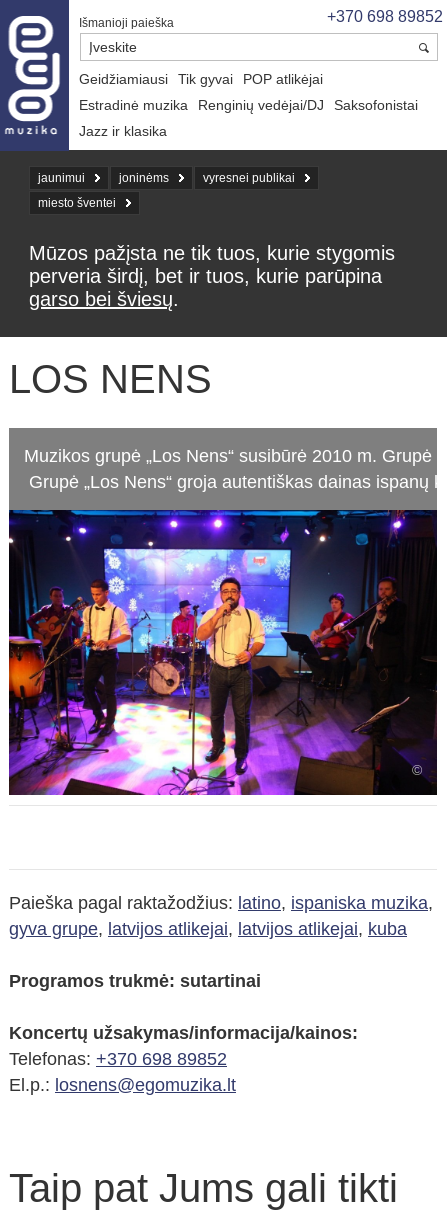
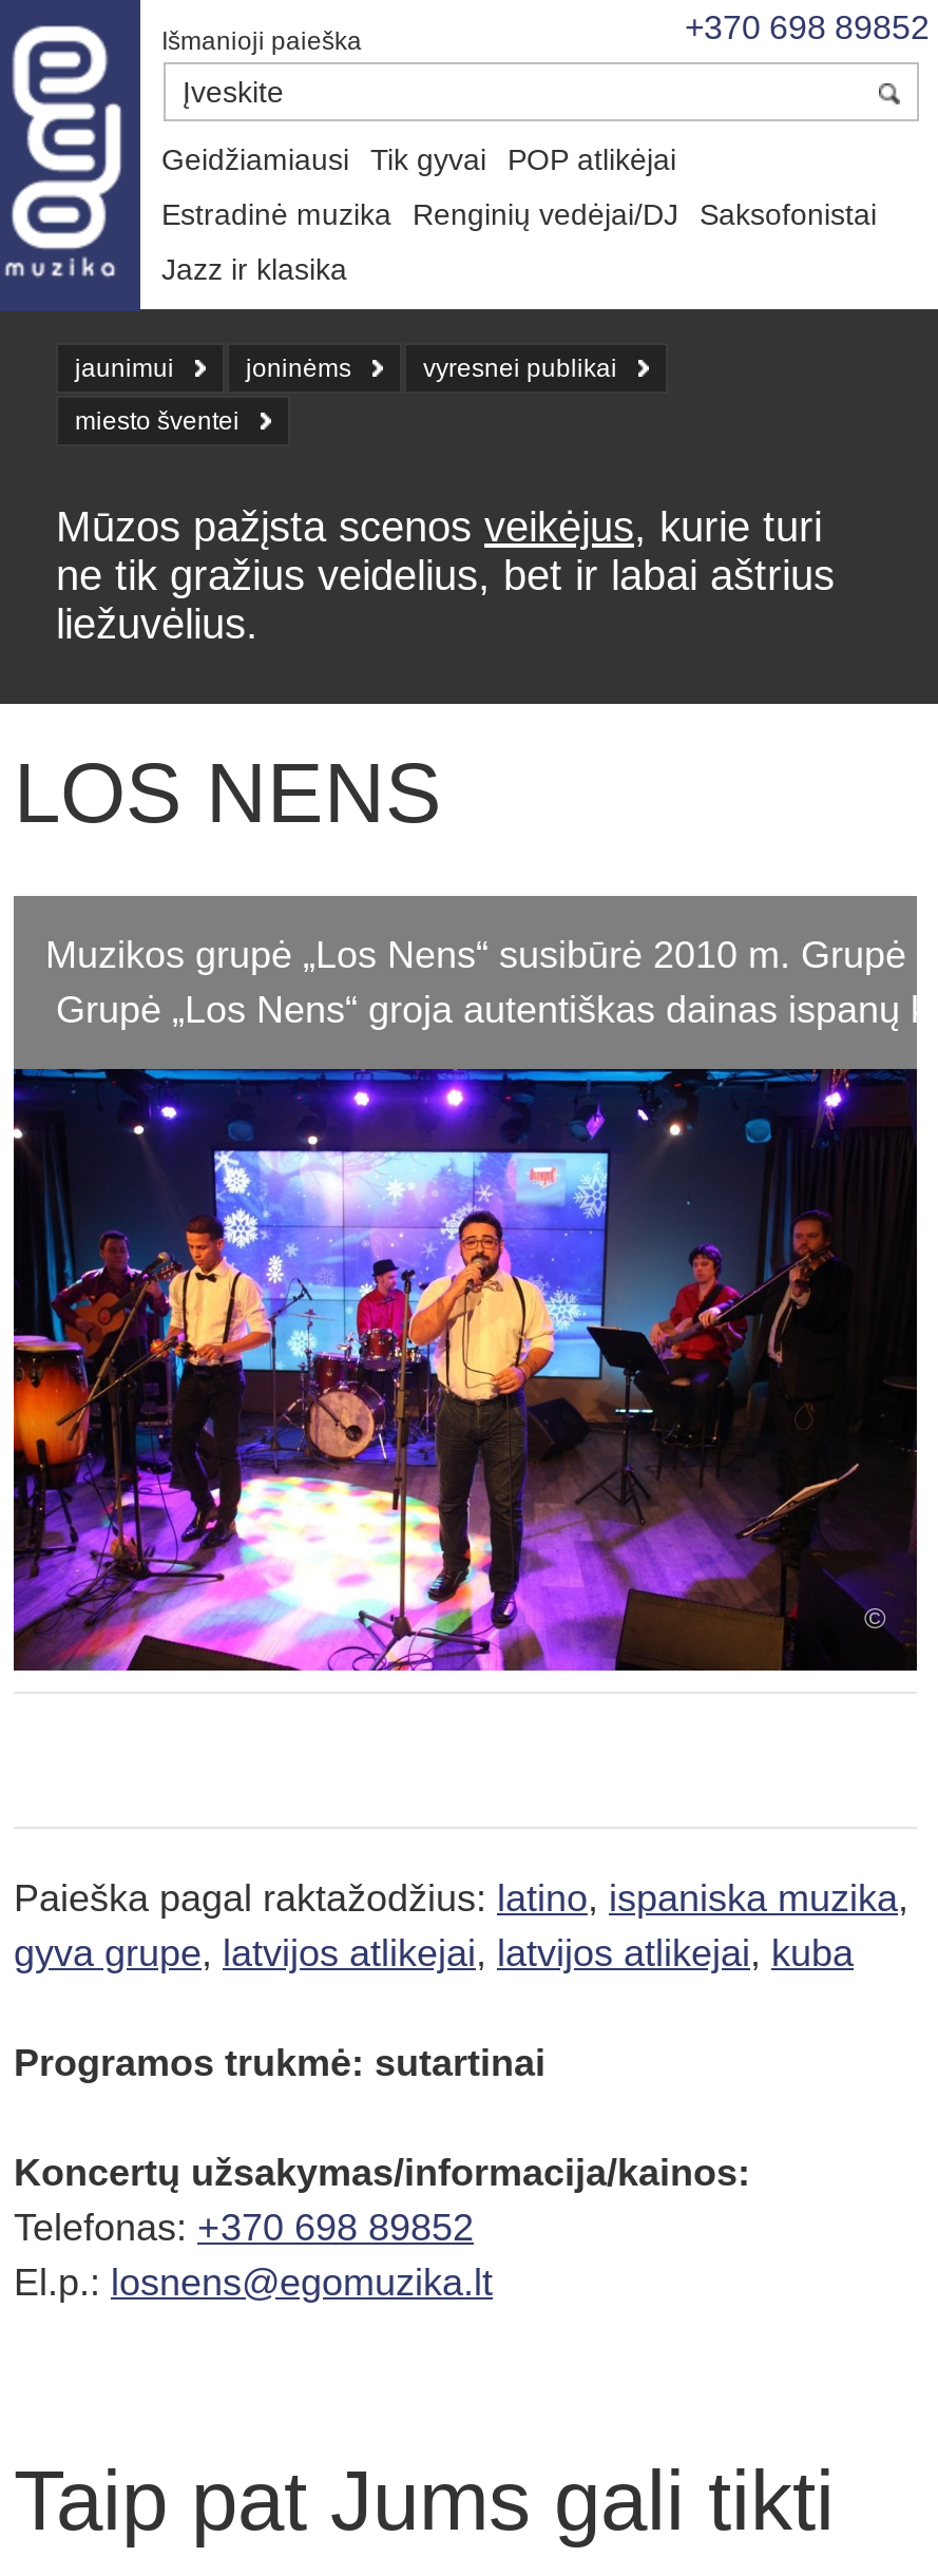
[29,242,395,310] Mūzos pažįsta ne tik tuos, kurie stygomis | perveria širdį, bet ir tuos, kurie parūpina | garso bei šviesų. -> [56,503,835,647] Mūzos pažįsta scenos veikėjus, kurie turi | ne tik gražius veidelius, bet ir labai aštrius | liežuvėlius.

